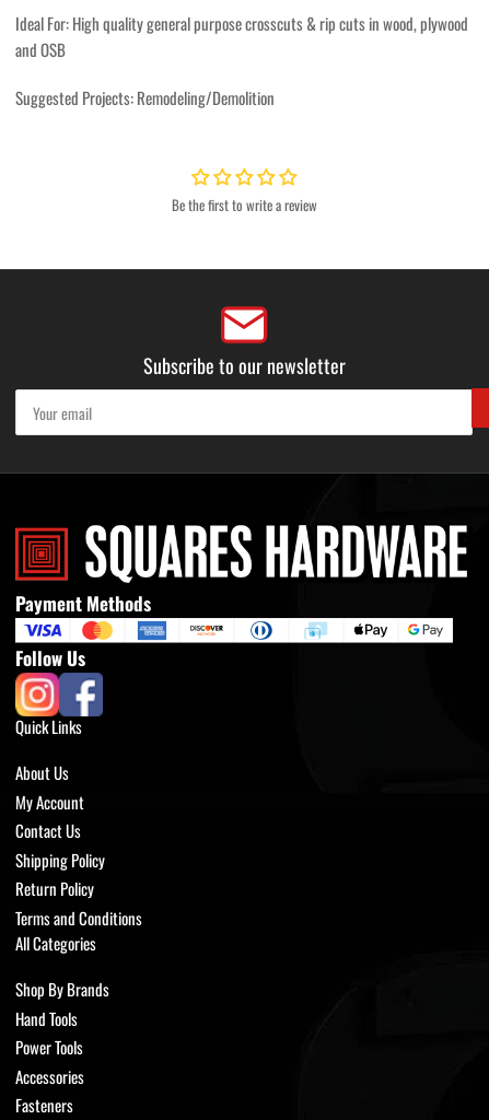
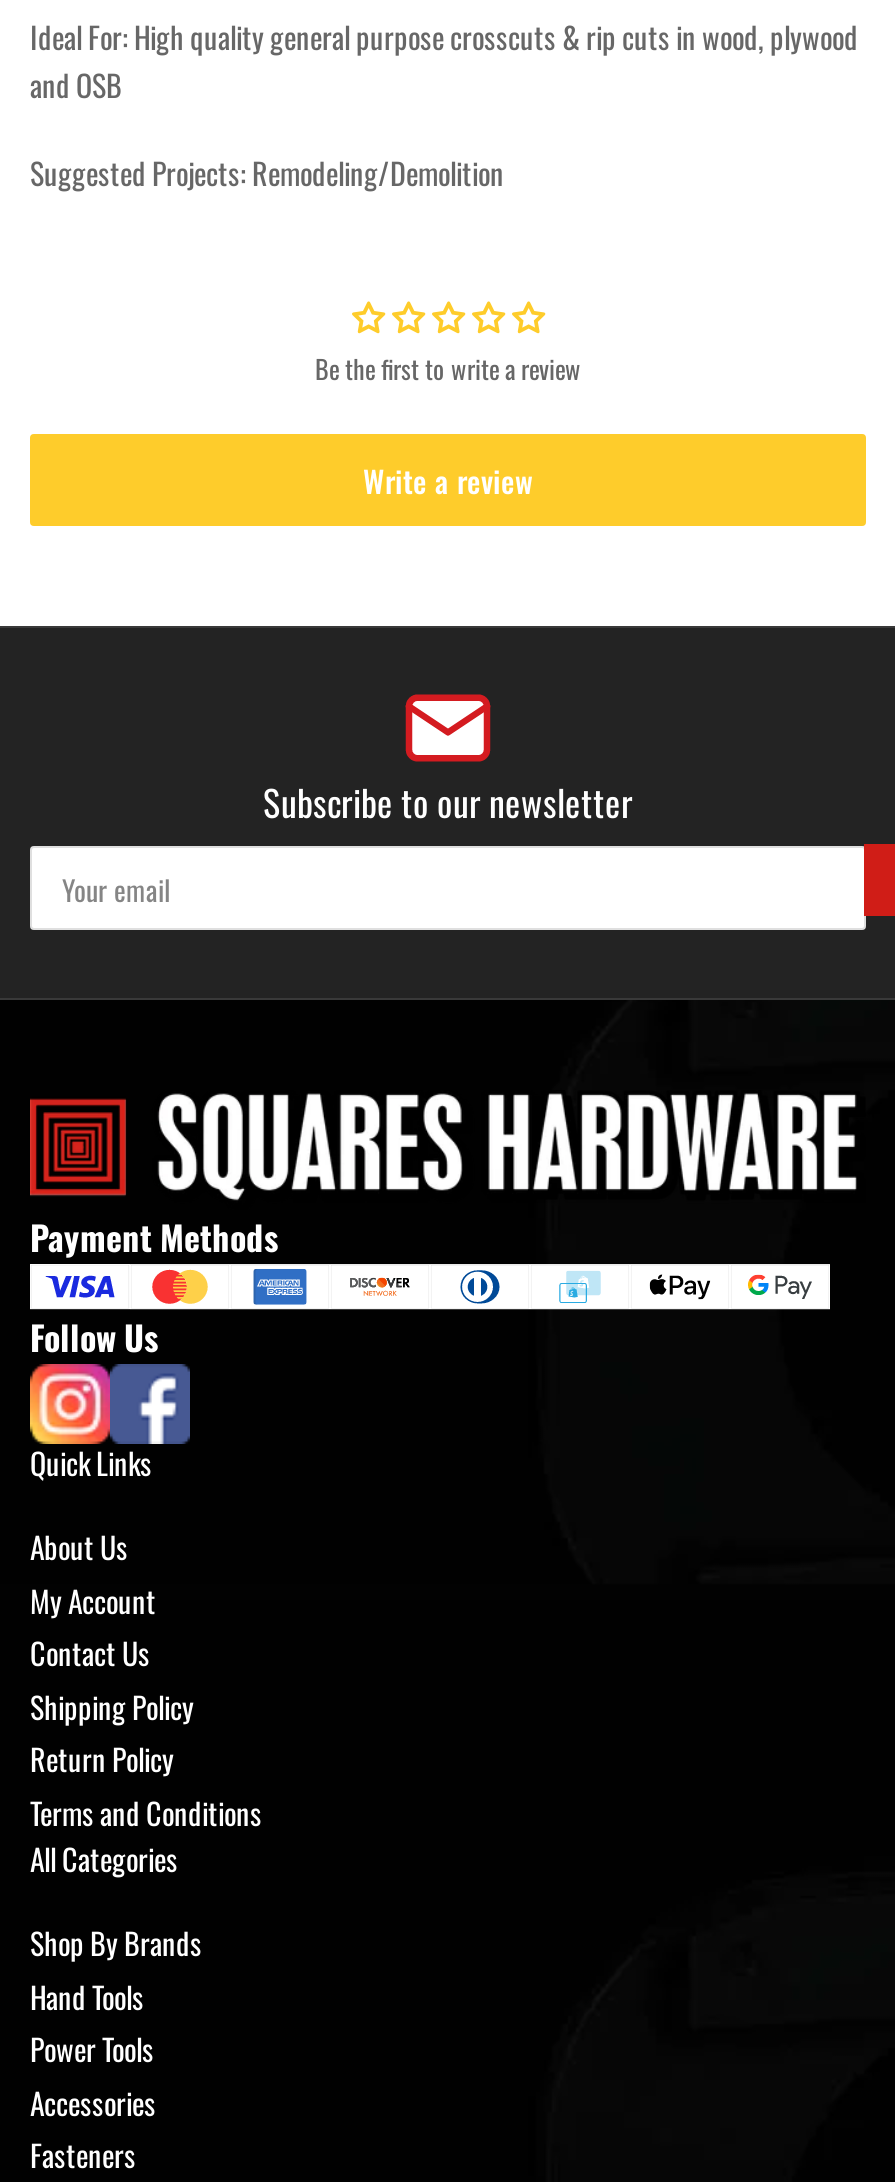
none -> [363,458,533,502] Write a review

